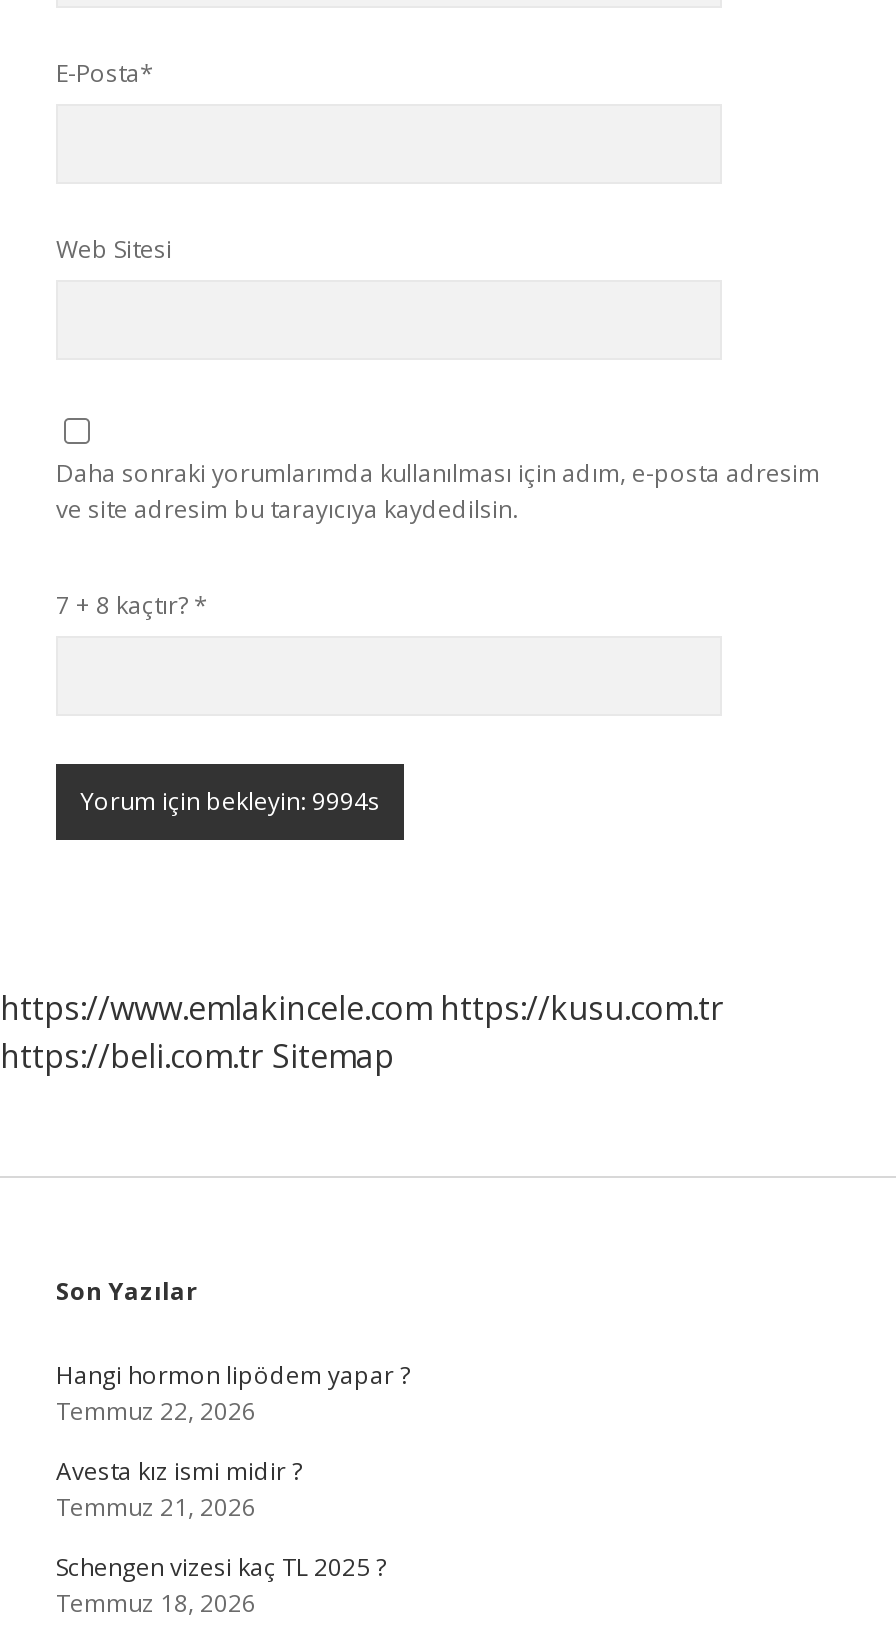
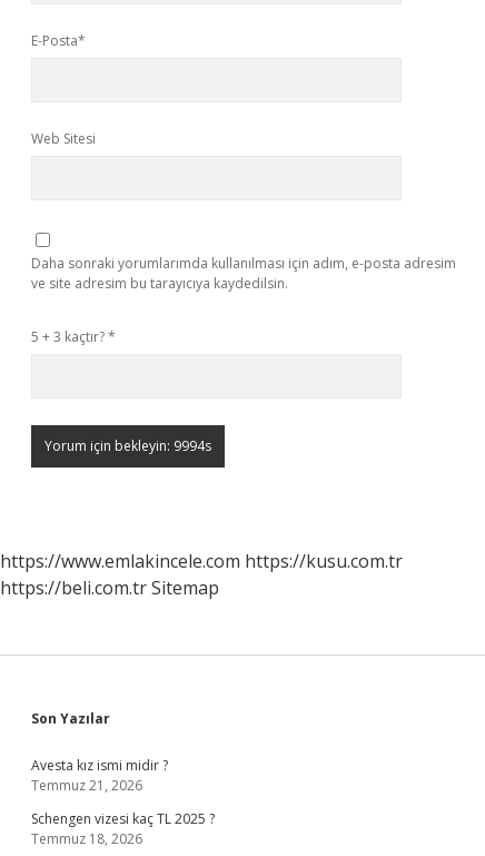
[56,588,208,622] 7 + 8 kaçtır? * -> [31,327,116,346] 5 + 3 kaçtır? *
[56,1358,410,1428] Hangi hormon lipödem yapar ? | Temmuz 22, 2026 -> none

